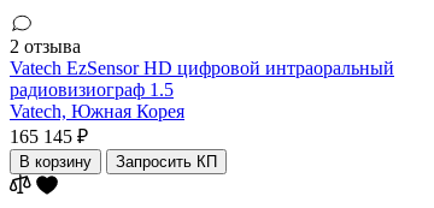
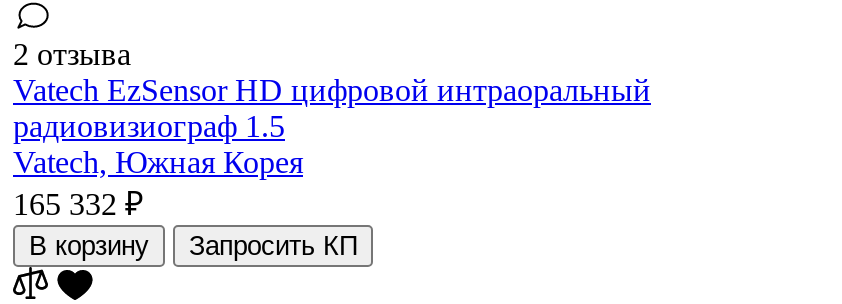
[10,126,88,146] 165 145 ₽ -> [13,187,143,221] 165 332 ₽

